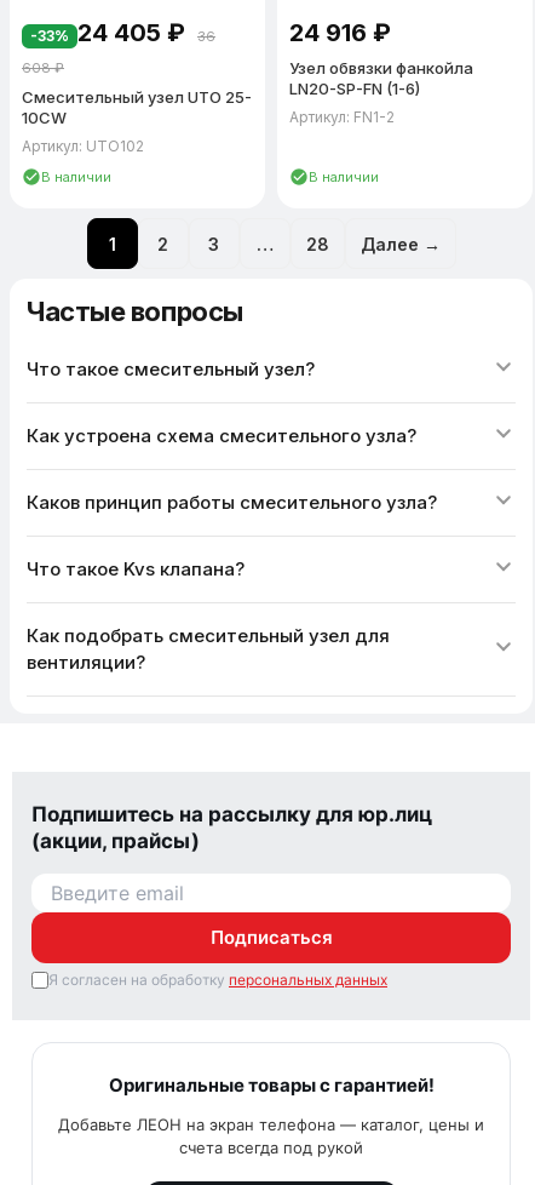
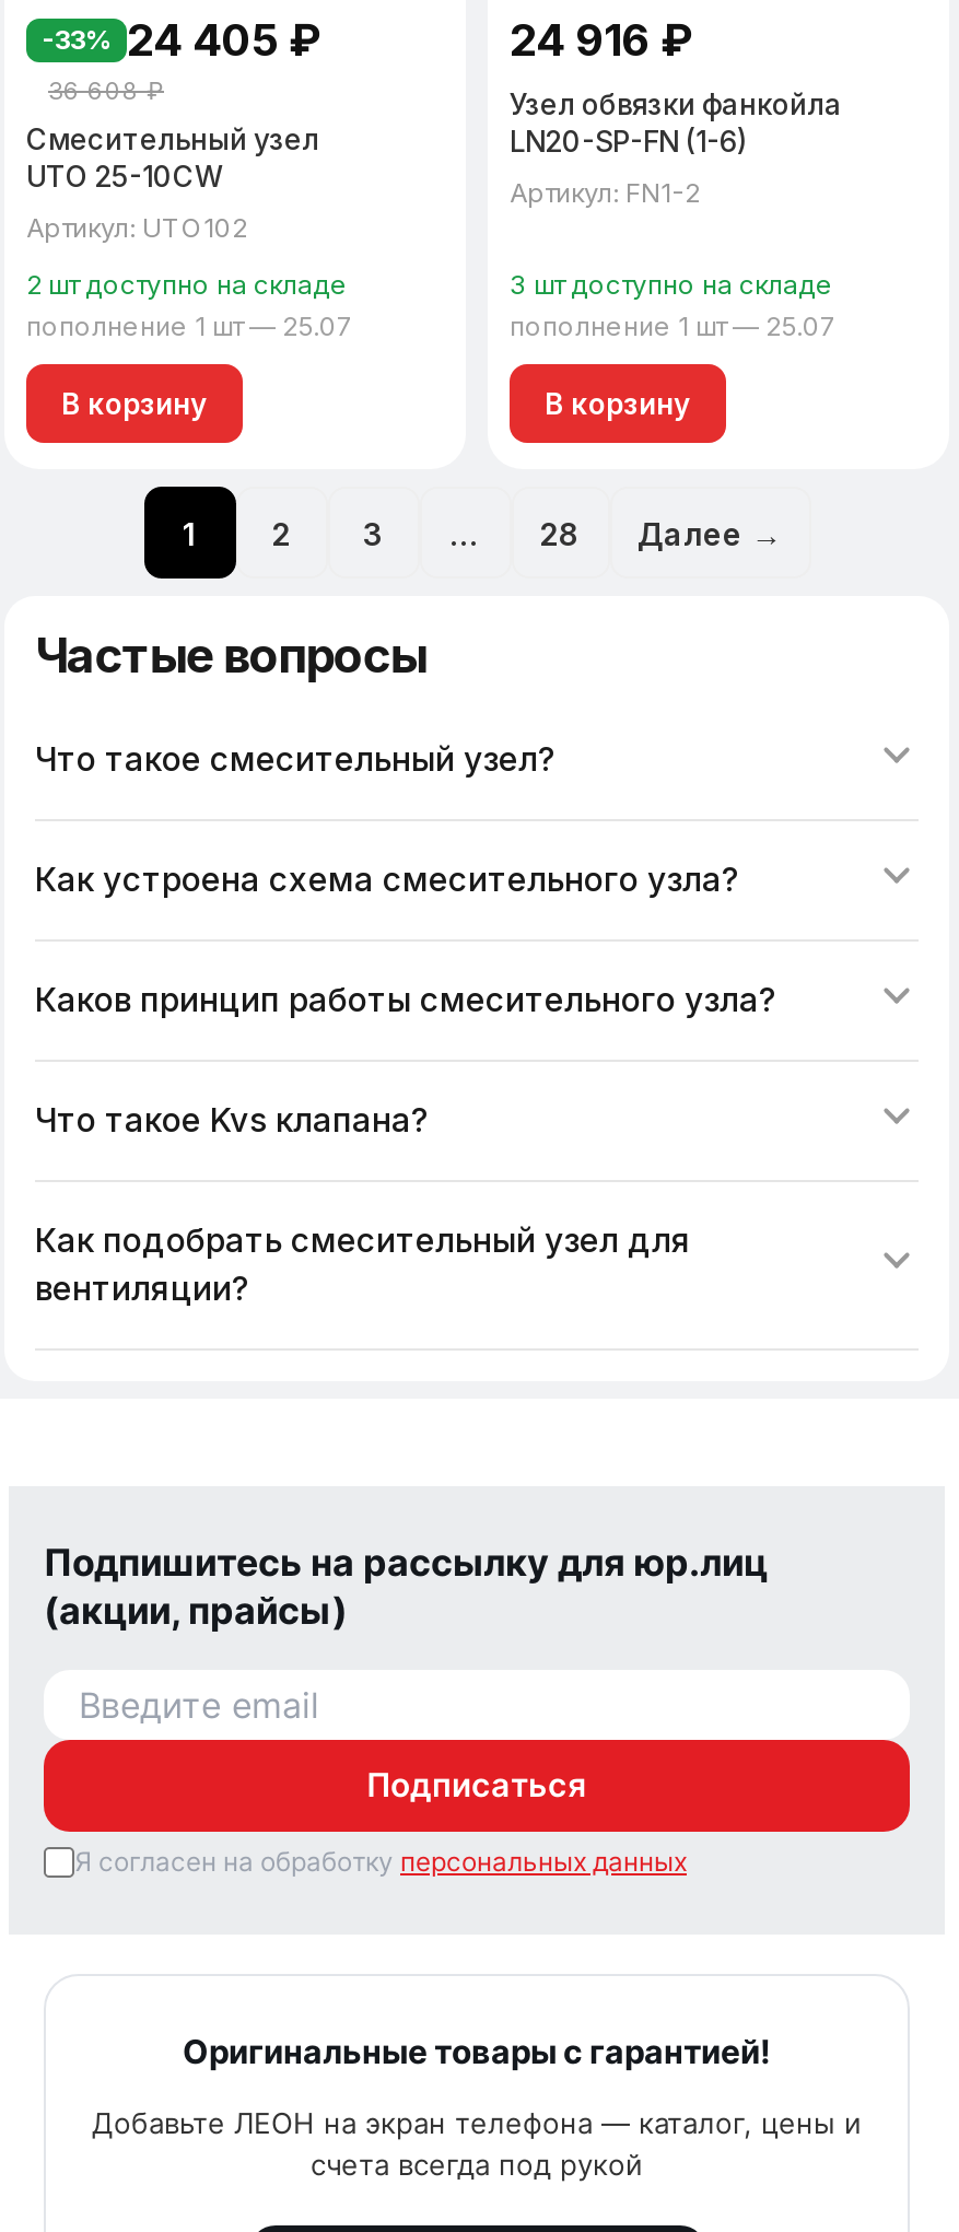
[41,168,111,185] В наличии -> [26,268,354,420] 2 шт доступно на складе | пополнение 1 шт — 25.07 | В корзину
[309,168,379,185] В наличии -> [510,268,838,420] 3 шт доступно на складе | пополнение 1 шт — 25.07 | В корзину

